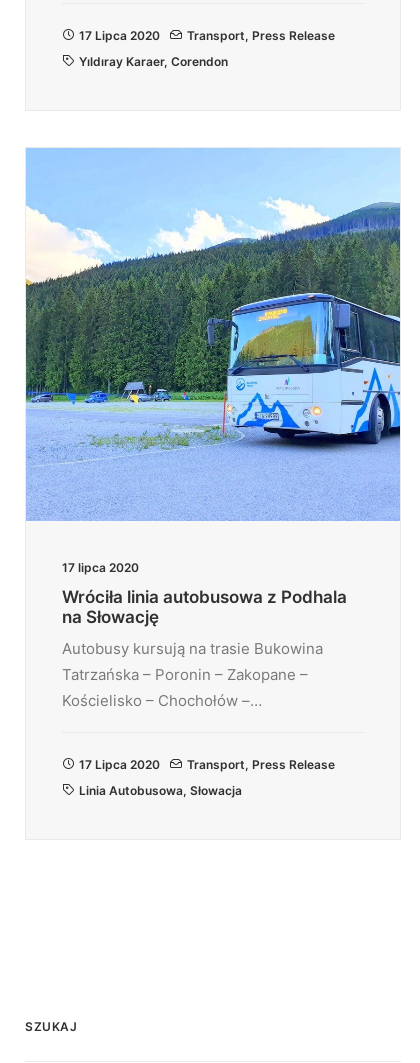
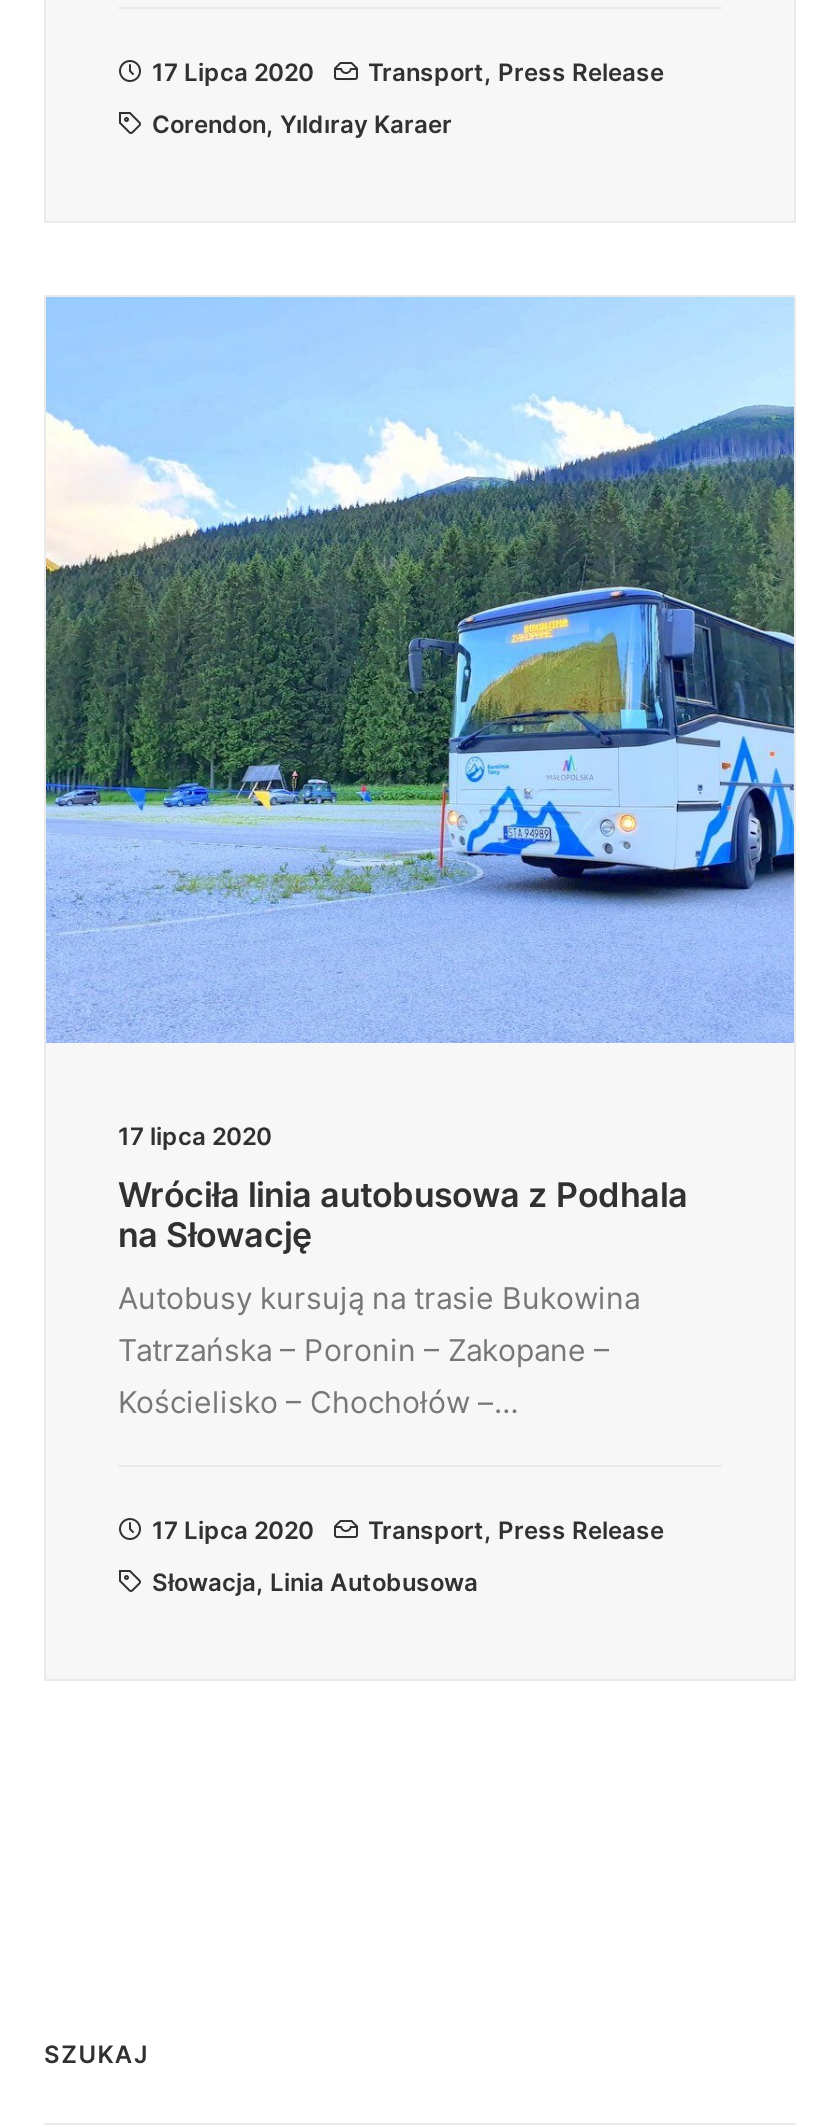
[79,54,228,69] Yıldıray Karaer, Corendon -> [152,109,452,139] Corendon, Yıldıray Karaer
[79,783,242,798] Linia Autobusowa, Słowacja -> [152,1567,478,1597] Słowacja, Linia Autobusowa

